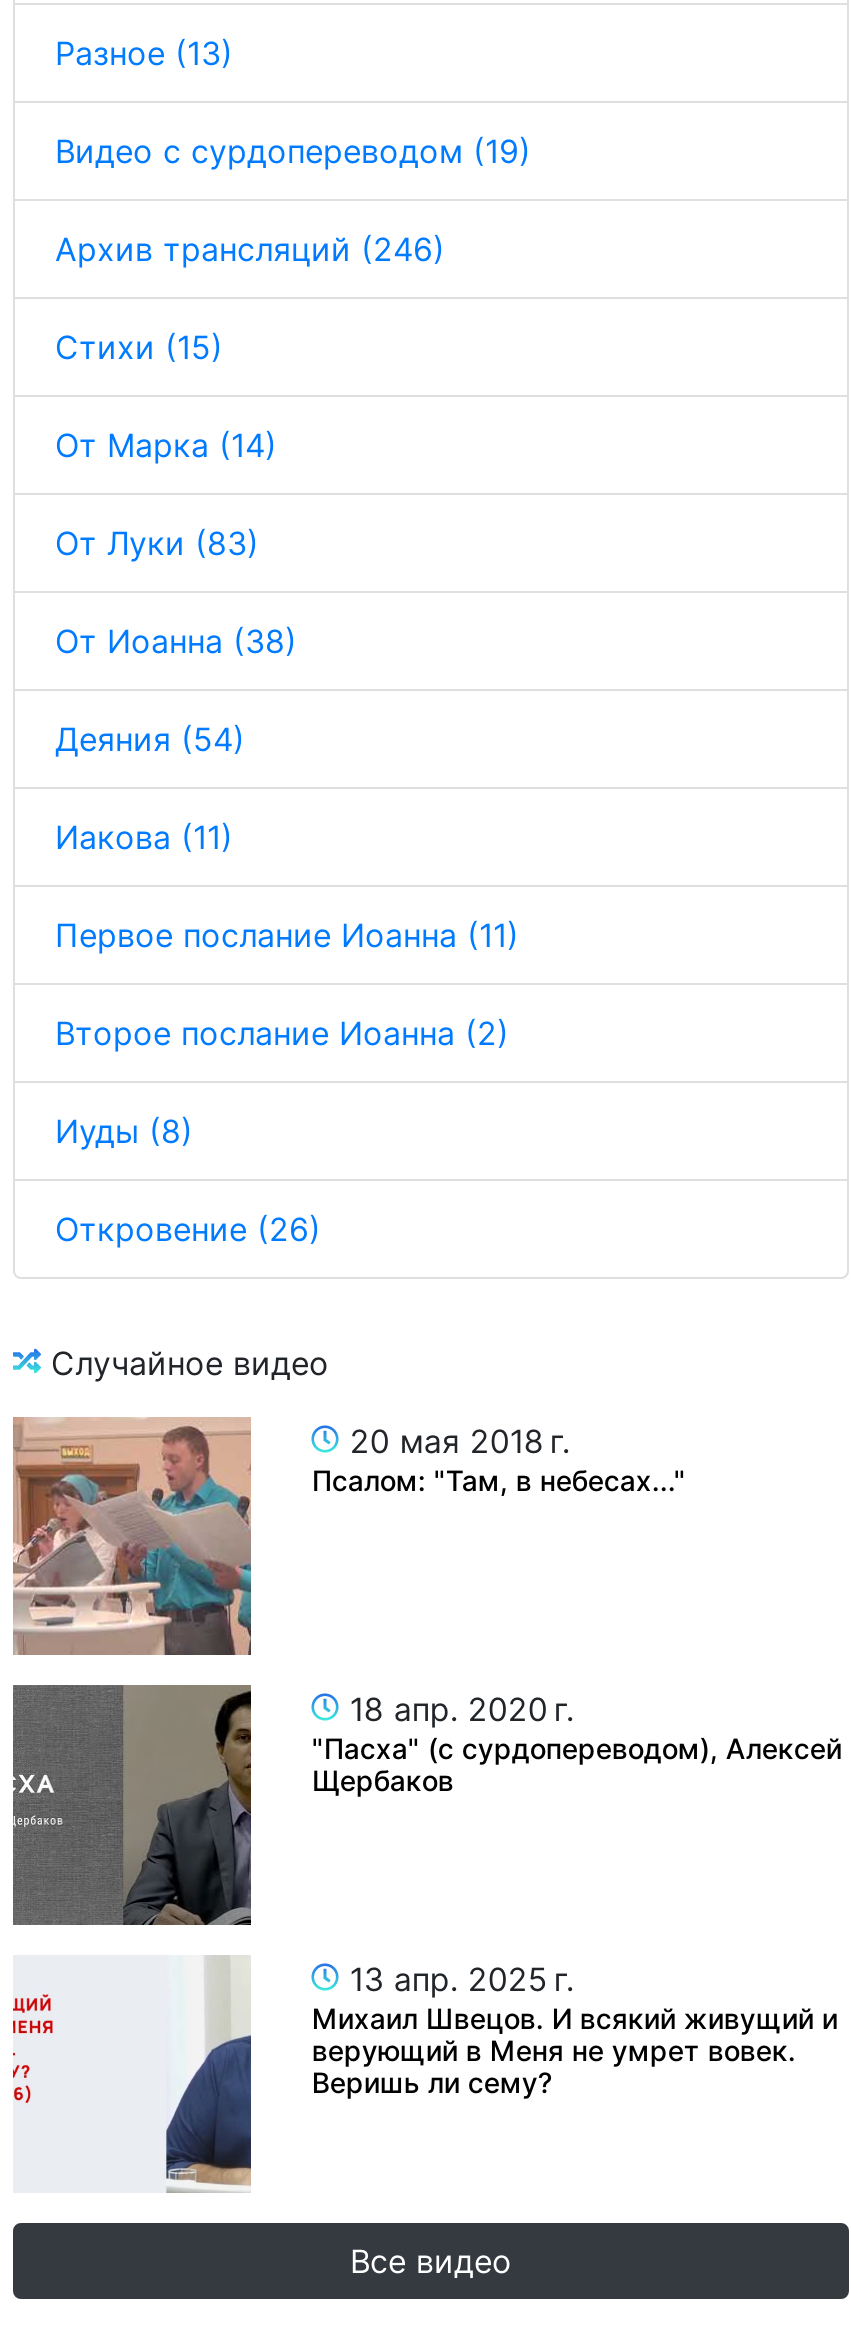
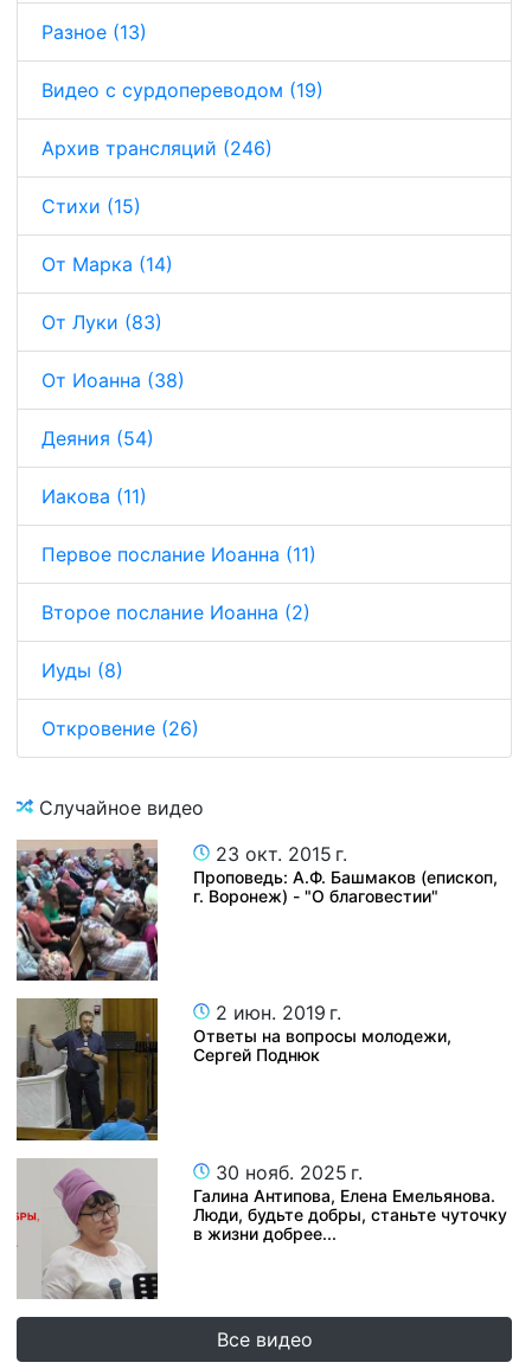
[11,1419,686,1657] [image] | 20 мая 2018 г. | Псалом: "Там, в небесах..." -> [15,842,498,982] [image] | 23 окт. 2015 г. | Проповедь: А.Ф. Башмаков (епископ, | г. Воронеж) - "О благовестии"
[13,1683,842,1927] [image] | 18 апр. 2020 г. | "Пасха" (с сурдопереводом), Алексей | Щербаков -> [17,997,452,1142] [image] | 2 июн. 2019 г. | Ответы на вопросы молодежи, | Сергей Поднюк
[11,1957,838,2193] [image] | 13 апр. 2025 г. | Михаил Швецов. И всякий живущий и | верующий в Меня не умрет вовек. | Веришь ли сему? -> [15,1158,508,1300] [image] | 30 нояб. 2025 г. | Галина Антипова, Елена Емельянова. | Люди, будьте добры, станьте чуточку | в жизни добрее...

